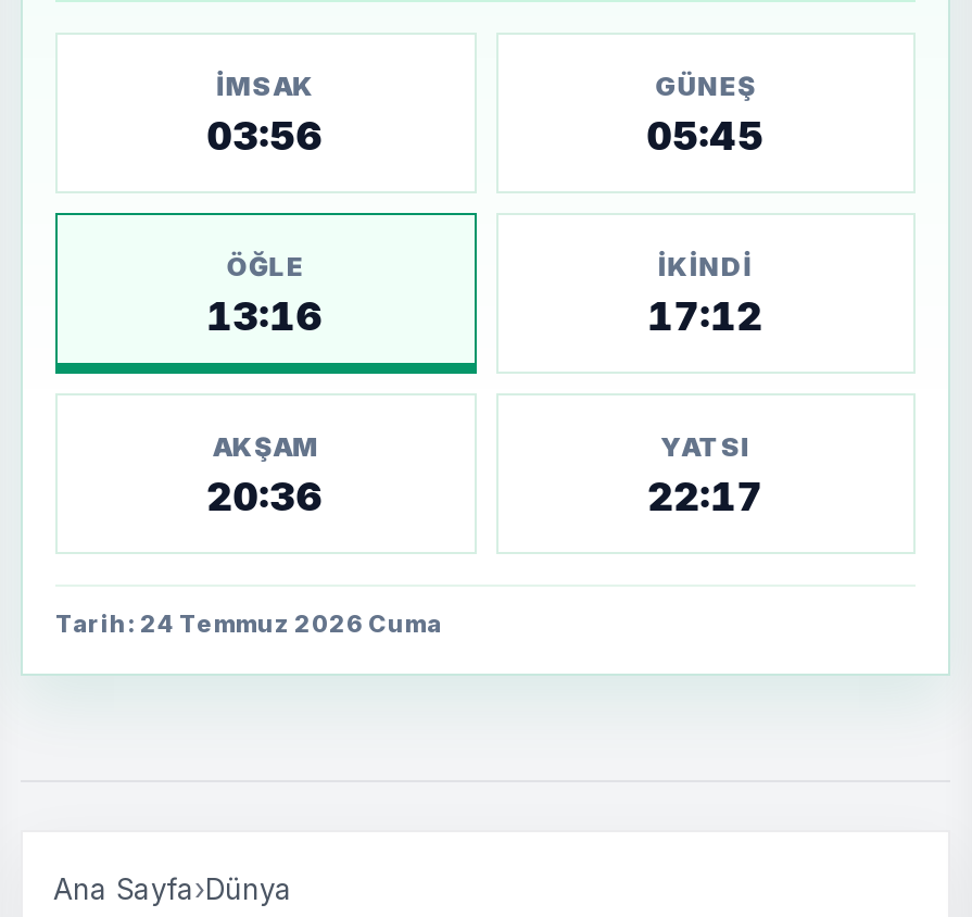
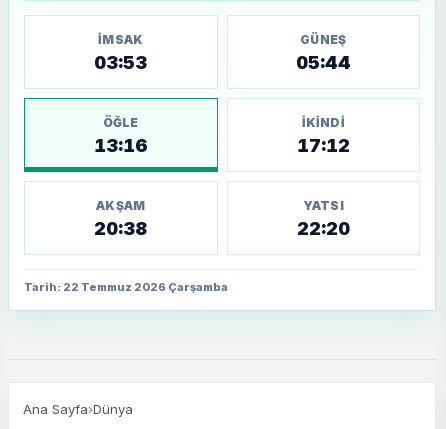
[207,113,324,159] 03:56 -> [94,52,147,73] 03:53
[647,113,764,159] 05:45 -> [296,52,351,73] 05:44
[207,474,324,519] 20:36 -> [94,218,147,239] 20:38
[648,474,763,519] 22:17 -> [297,218,350,239] 22:20
[55,608,442,639] Tarih: 24 Temmuz 2026 Cuma -> [24,280,228,294] Tarih: 22 Temmuz 2026 Çarşamba

